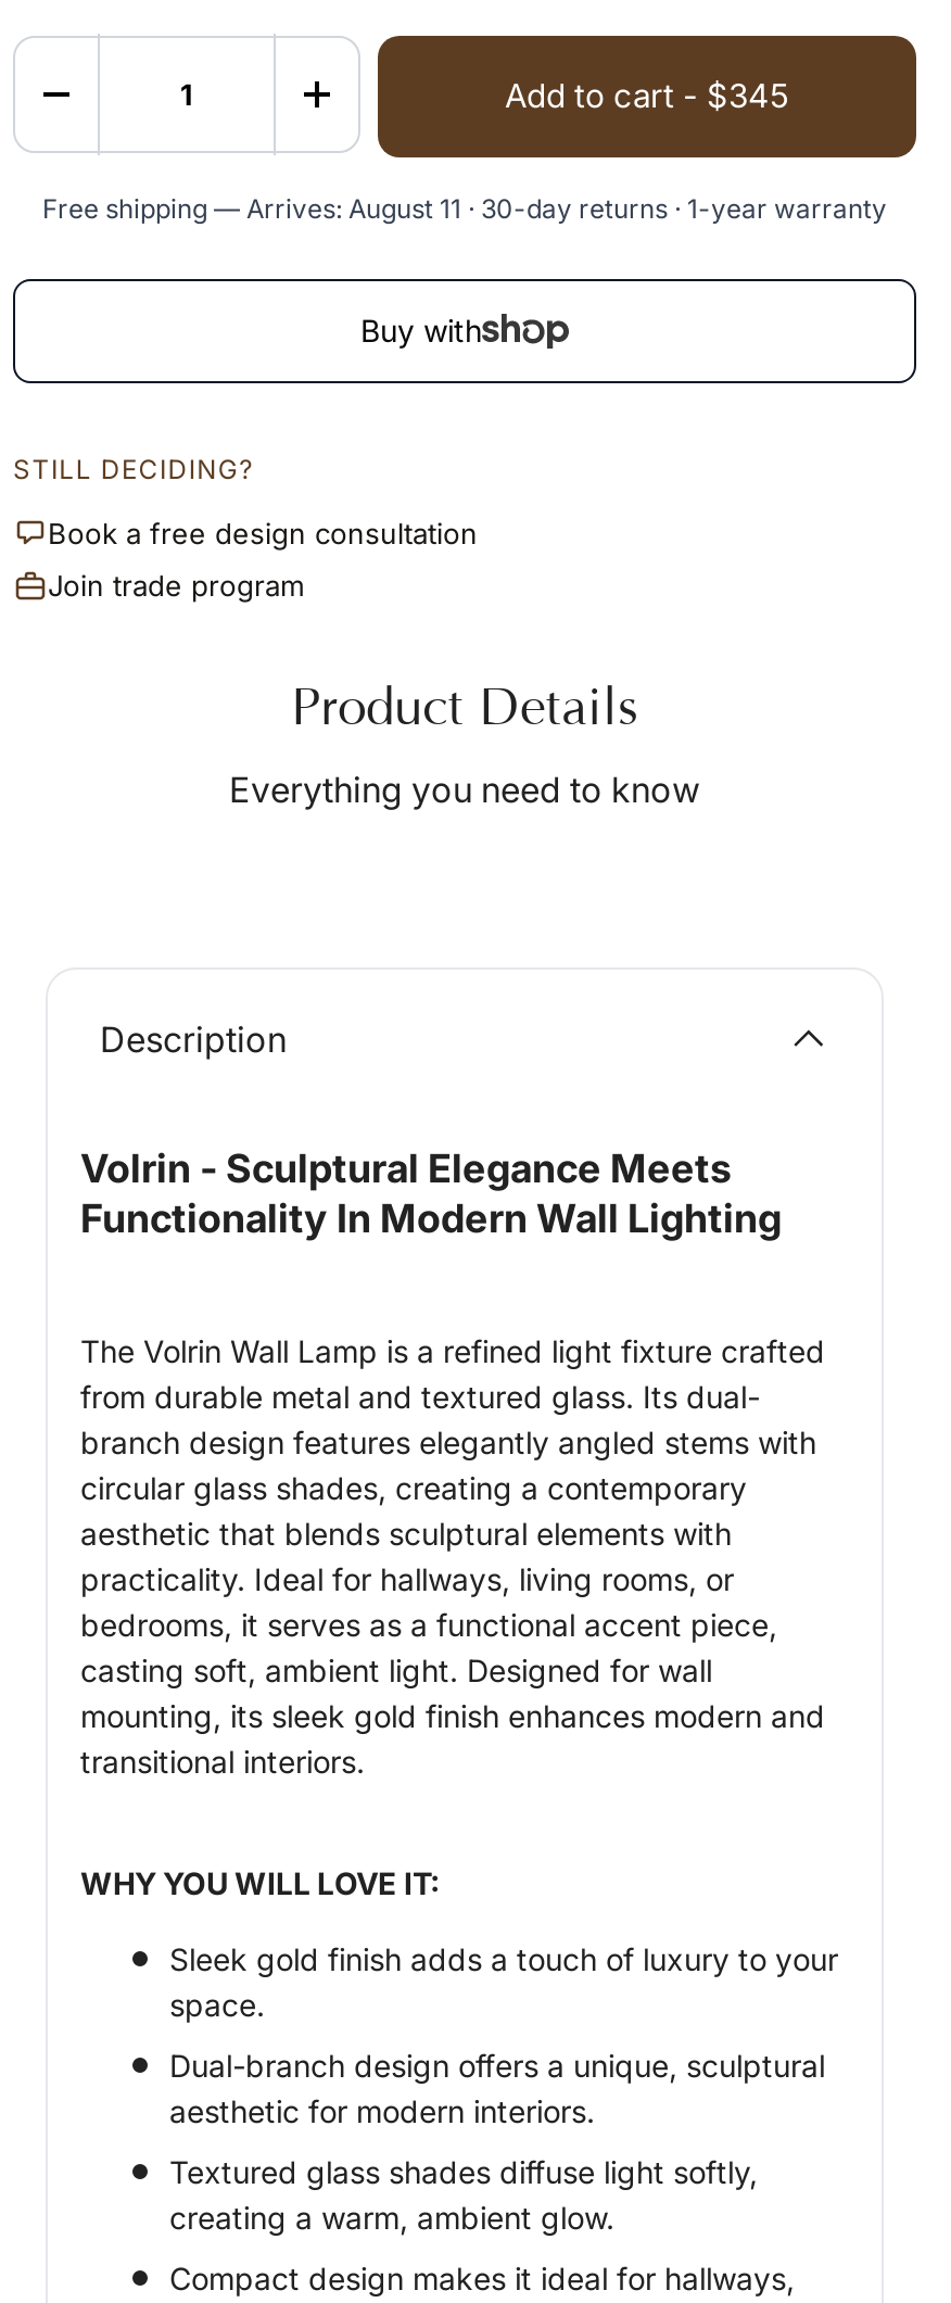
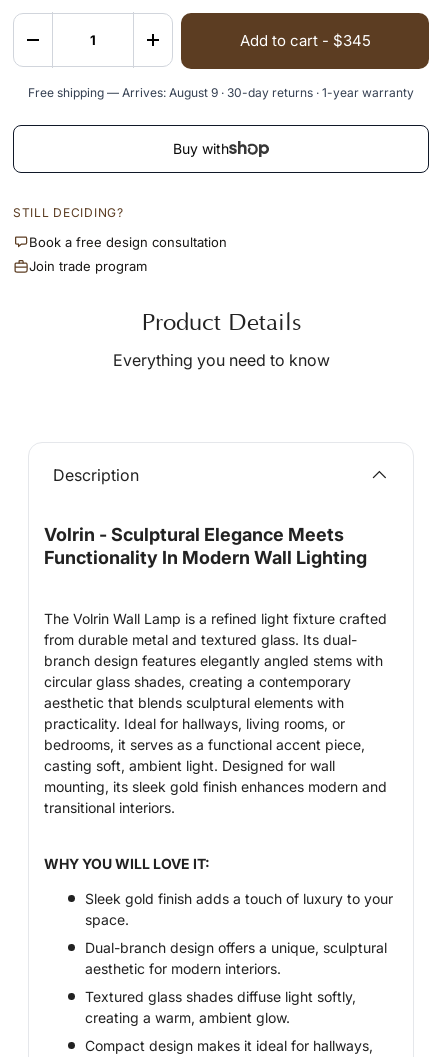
[42,193,887,226] Free shipping — Arrives: August 11 · 30-day returns · 1-year warranty -> [28,85,414,100] Free shipping — Arrives: August 9 · 30-day returns · 1-year warranty

